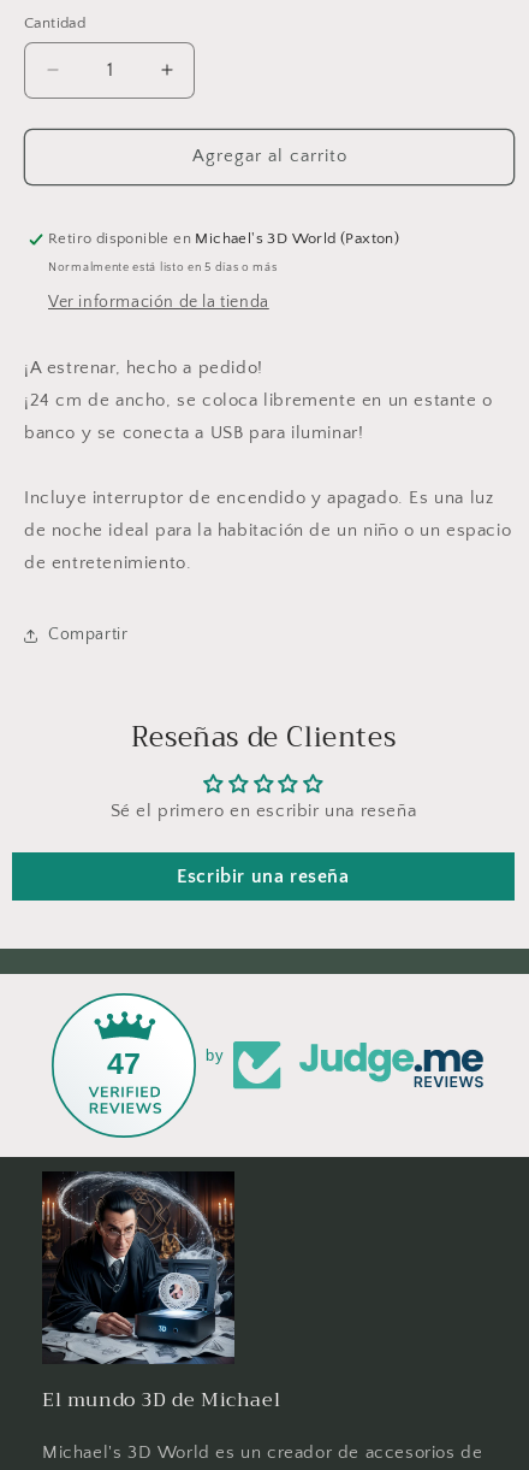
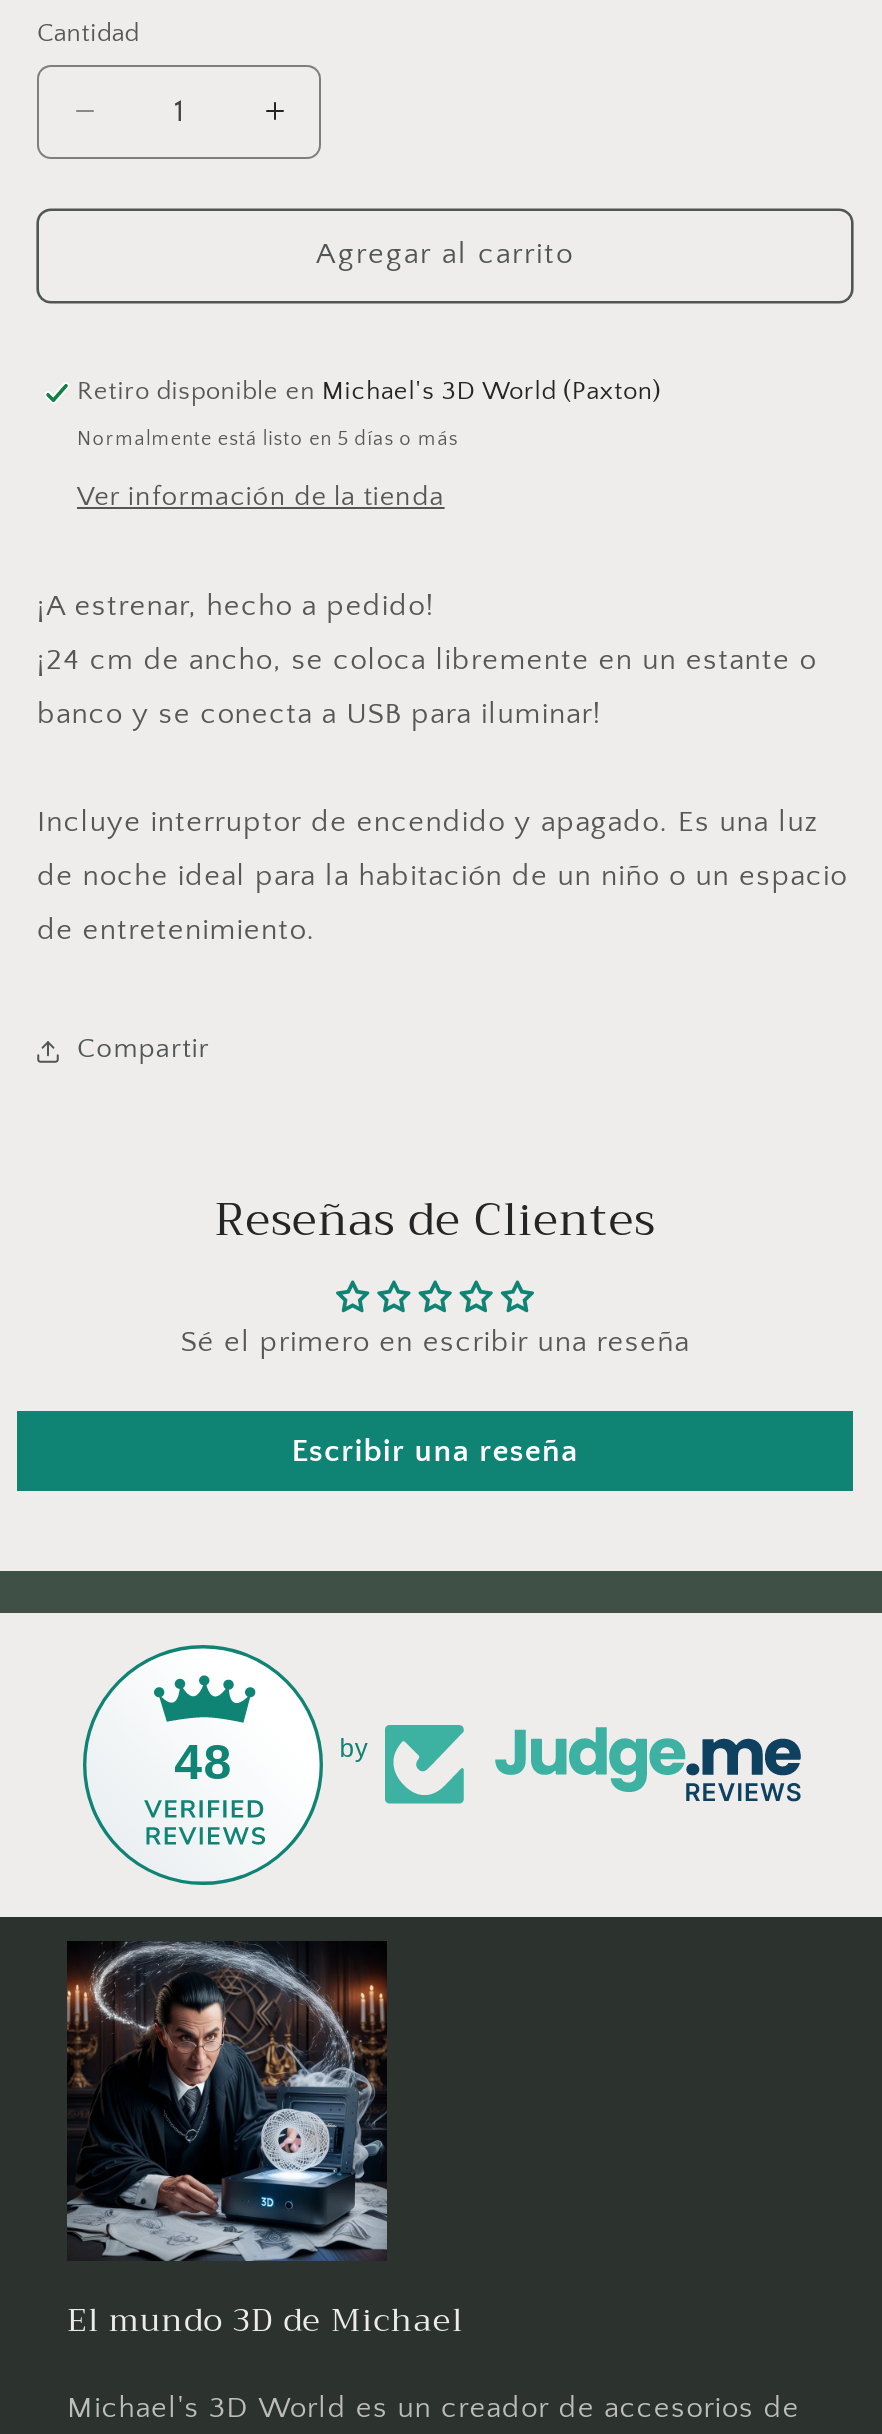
[107,1046,142,1079] 47 -> [174,1732,233,1788] 48

